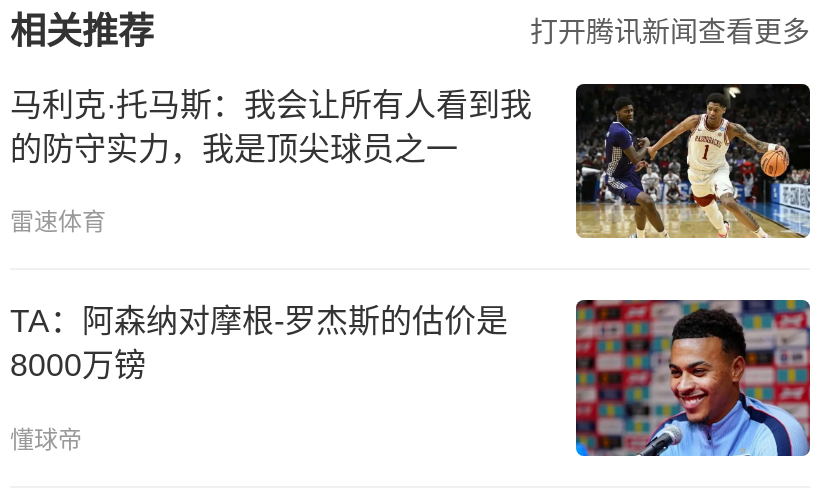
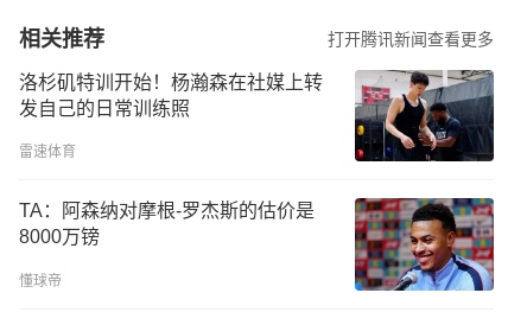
[10,82,812,240] [image] | 马利克·托马斯：我会让所有人看到我 | 的防守实力，我是顶尖球员之一 -> [19,69,495,163] [image] | 洛杉矶特训开始！杨瀚森在社媒上转 | 发自己的日常训练照

